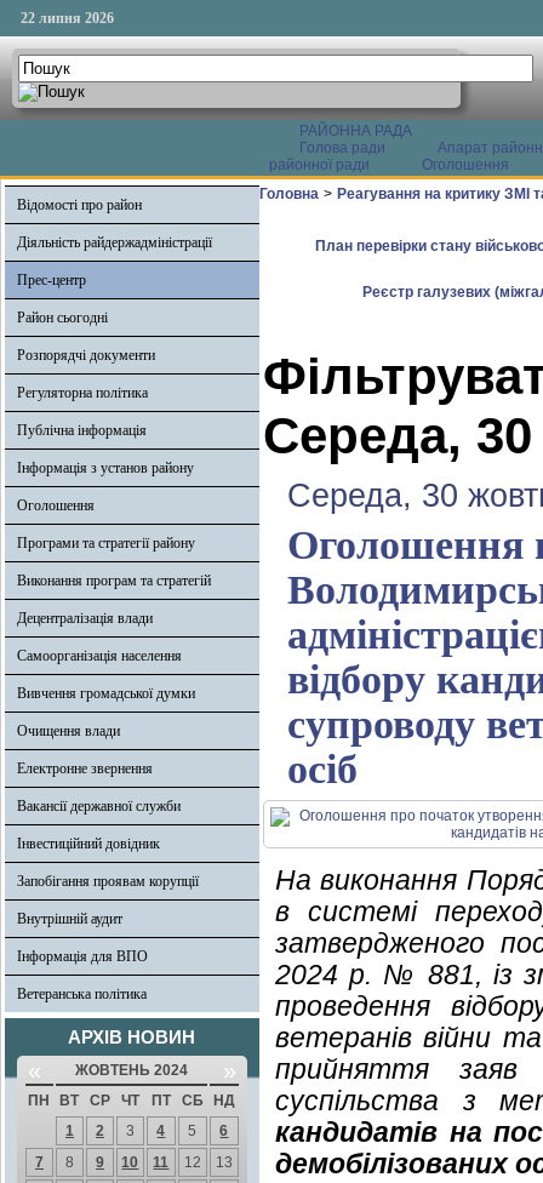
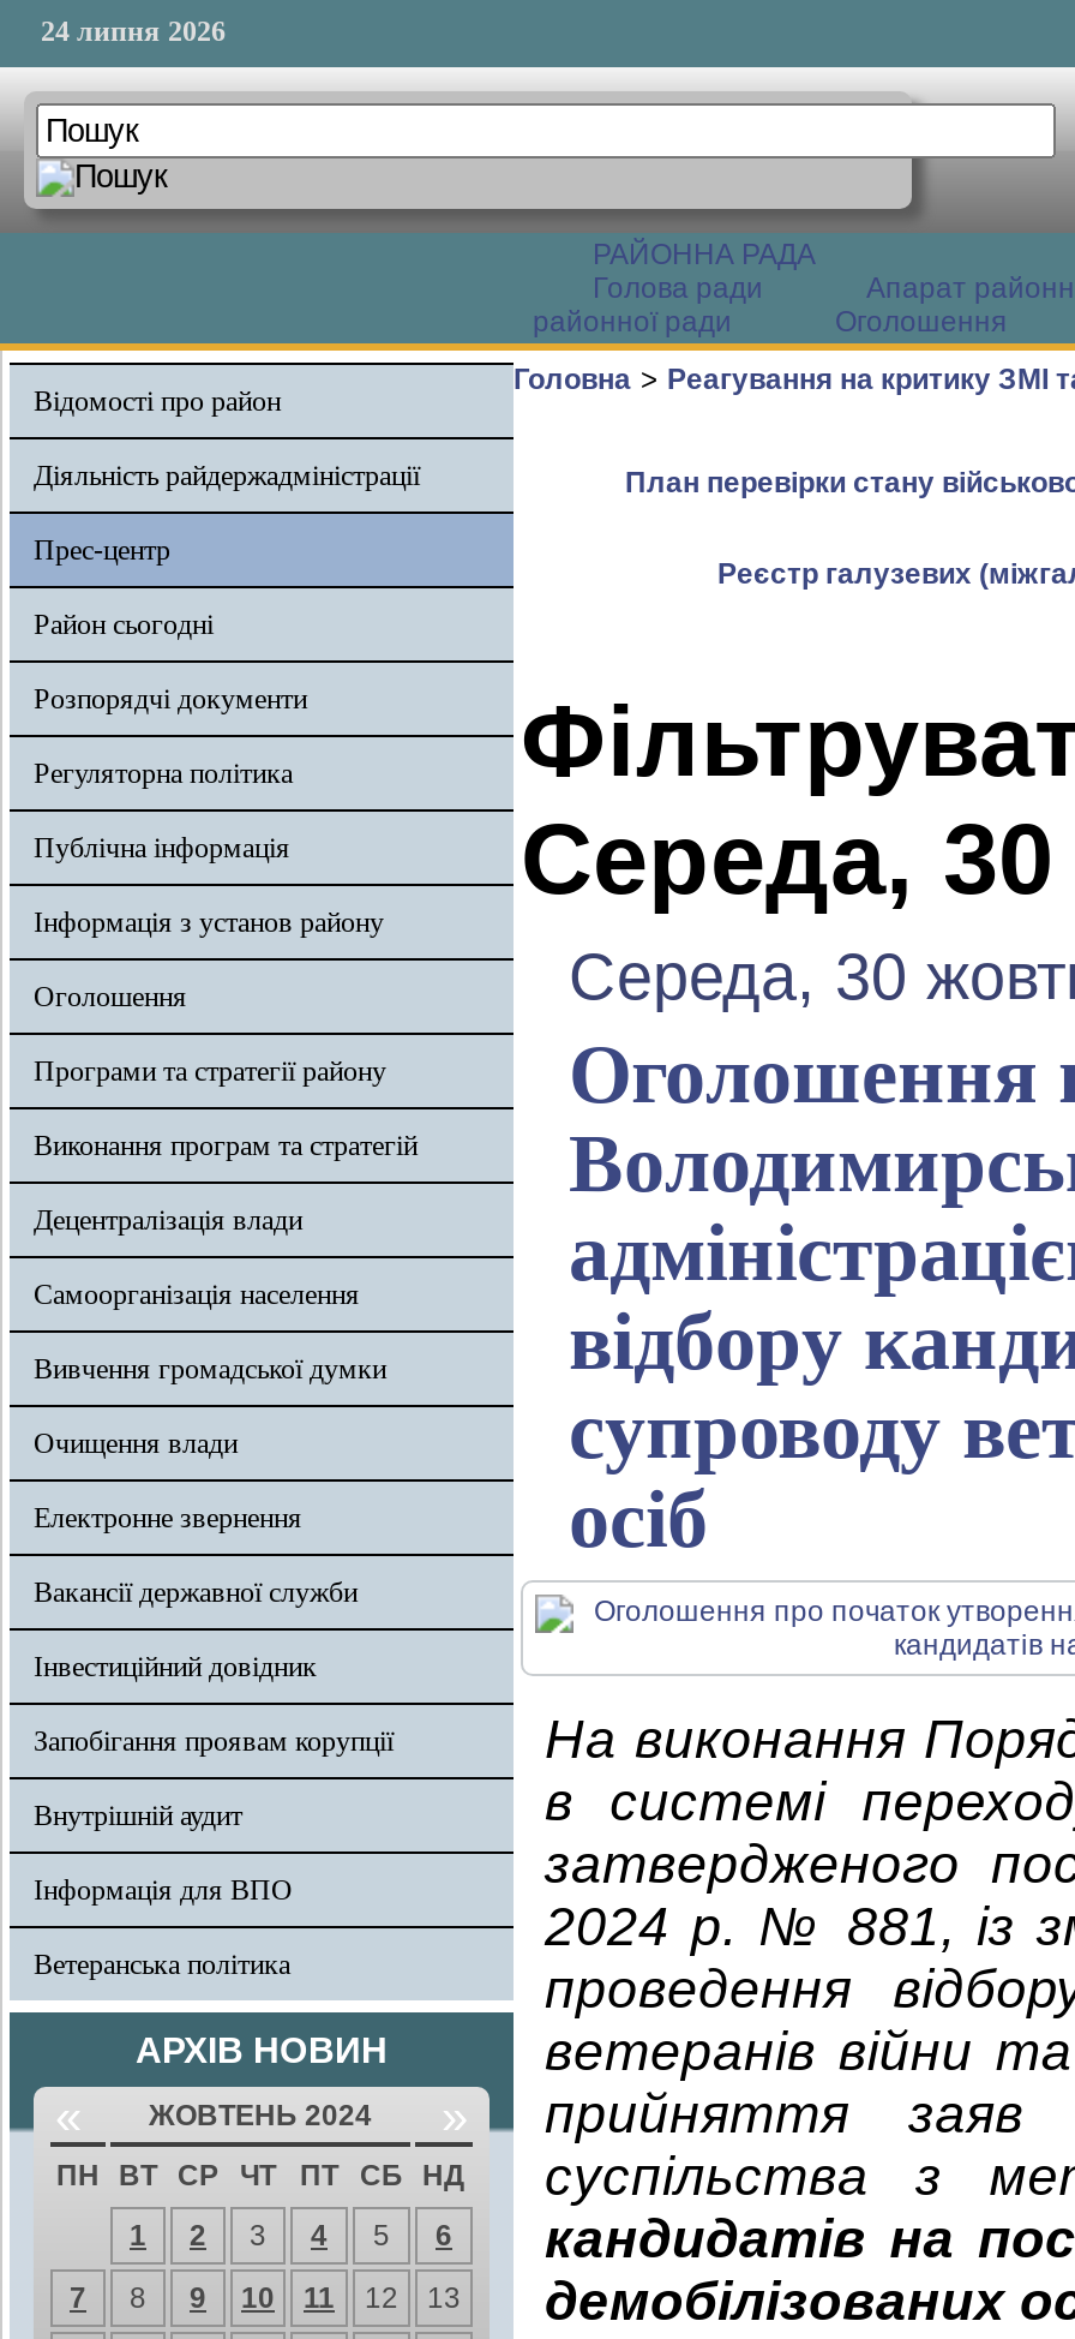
[21,10,114,27] 22 липня 2026 -> [41,14,226,48] 24 липня 2026

